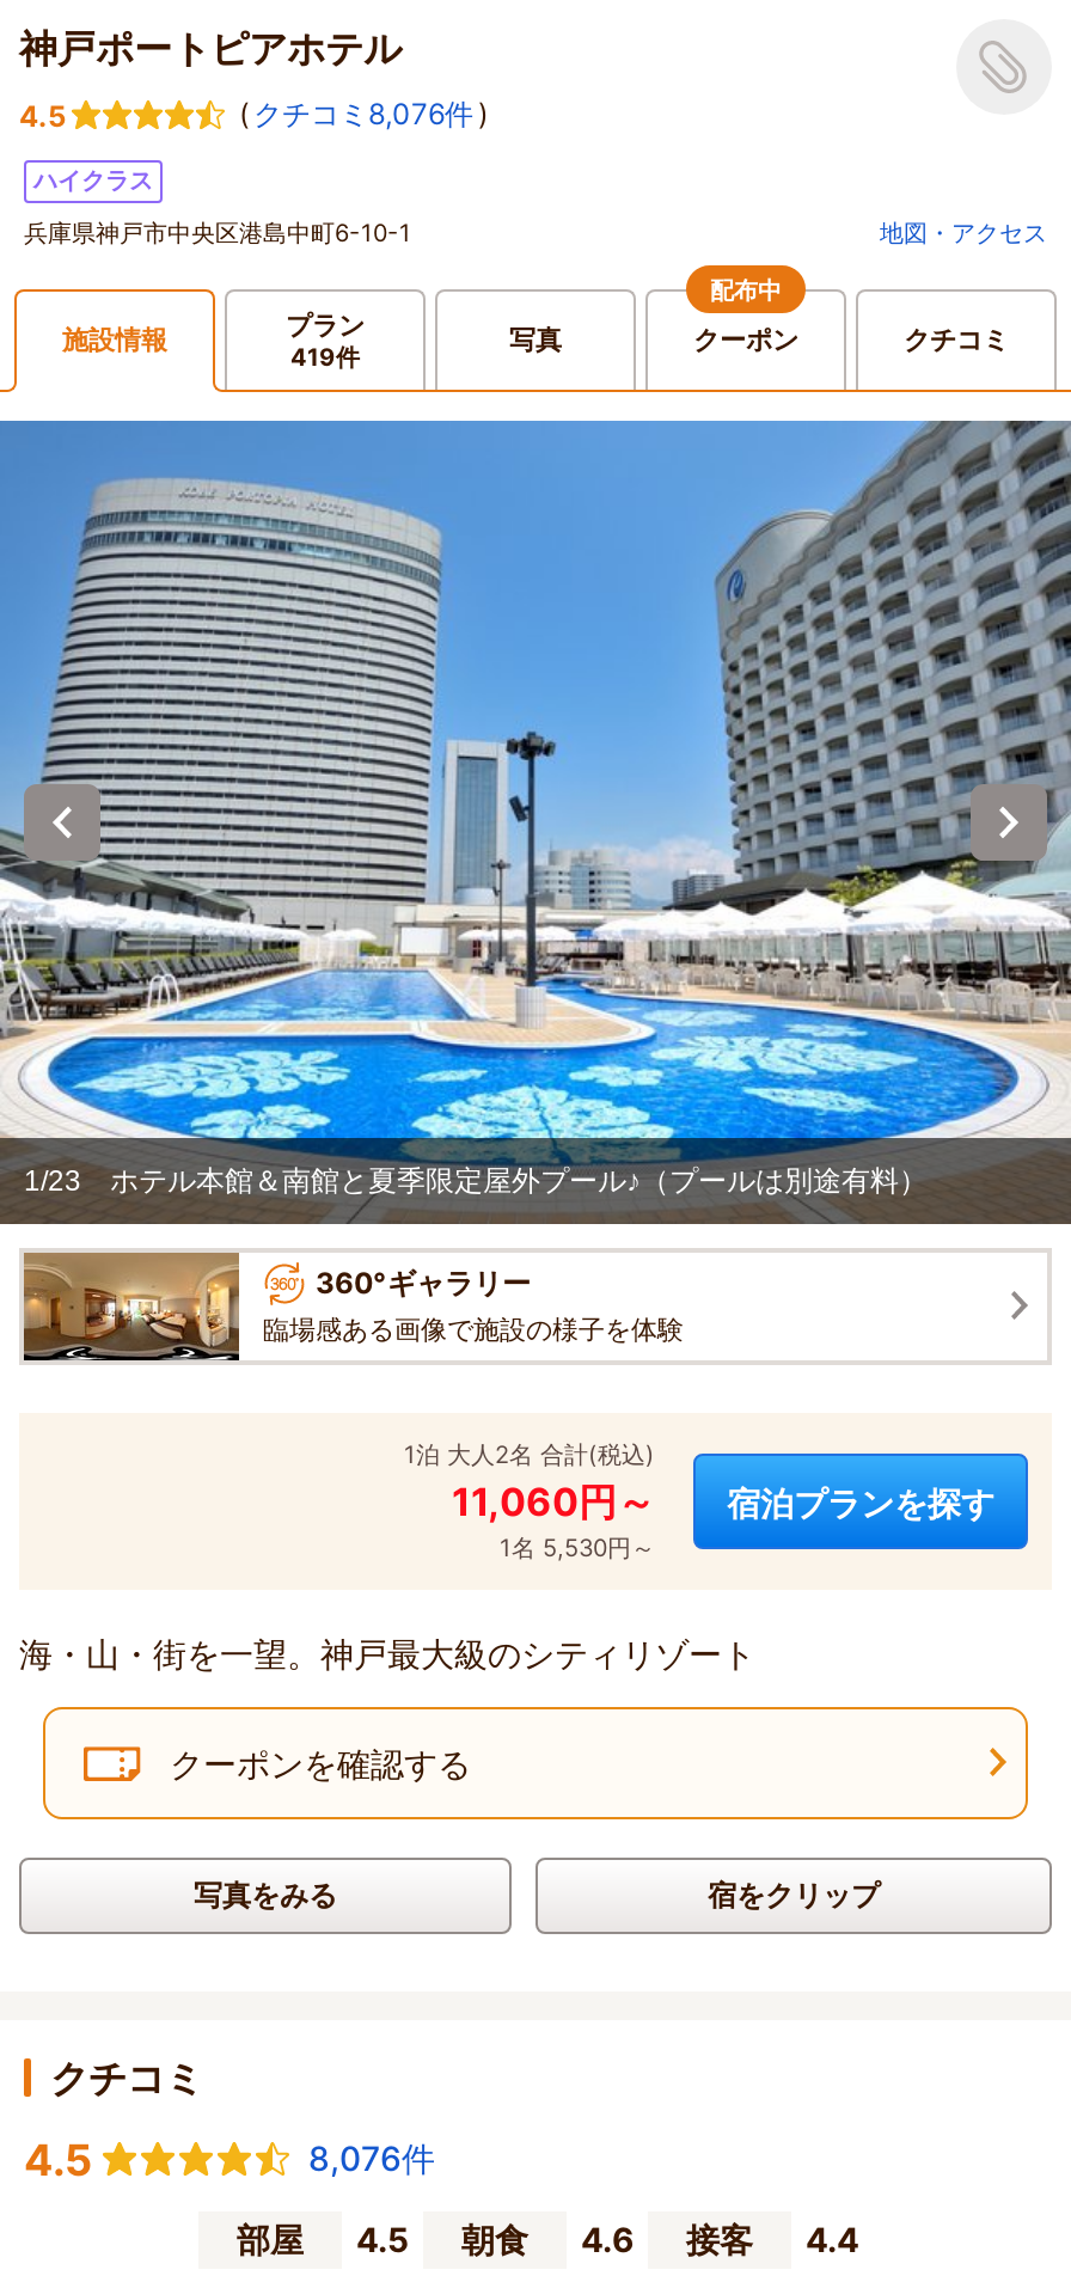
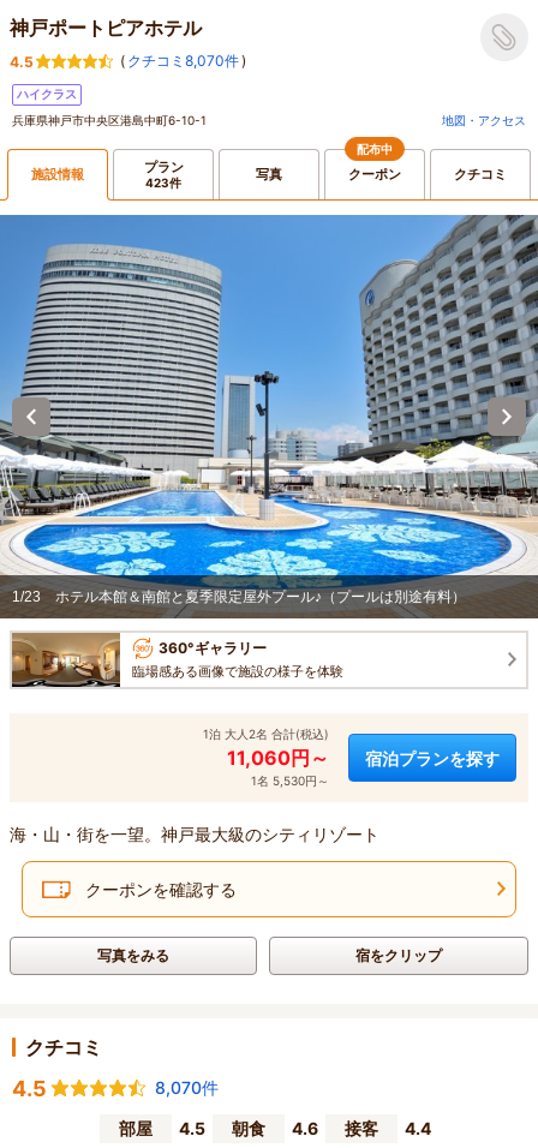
[239,95,488,131] ( クチコミ8,076件 ) -> [120,51,246,69] ( クチコミ8,070件 )
[290,341,360,370] 419件 -> [145,175,181,189] 423件
[308,2137,435,2177] 8,076件 -> [155,1077,219,1097] 8,070件

